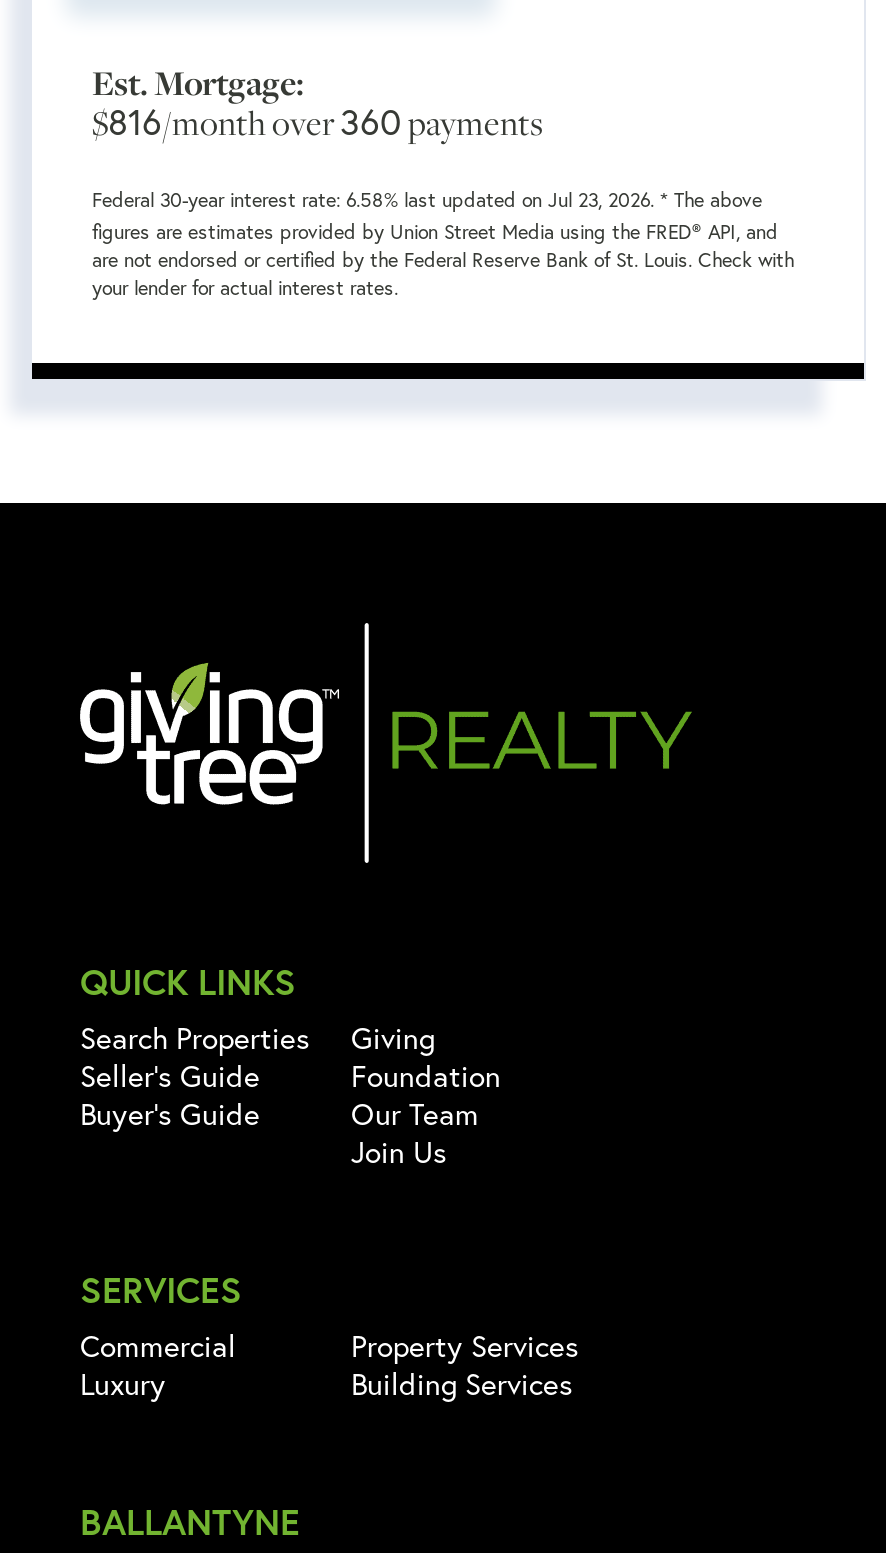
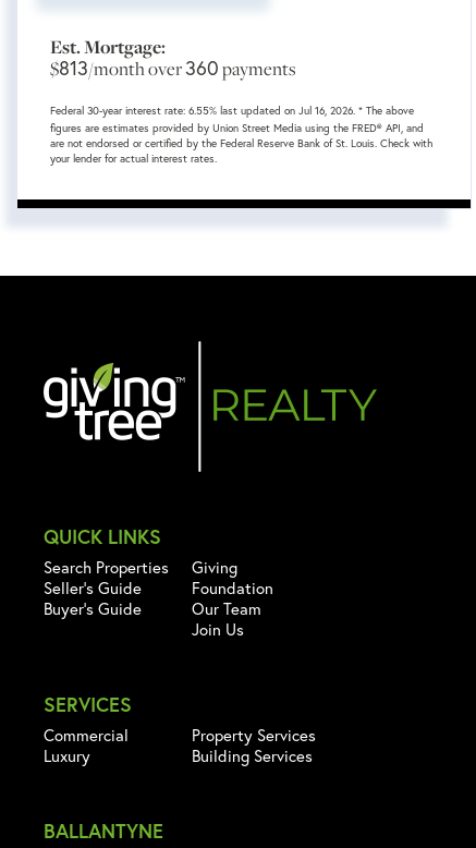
[92,96,544,146] $816/month over360payments -> [50,54,296,81] $813/month over360payments
[92,186,762,212] Federal 30-year interest rate: 6.58% last updated on Jul 23, 2026. * The above -> [50,103,414,117] Federal 30-year interest rate: 6.55% last updated on Jul 16, 2026. * The above

